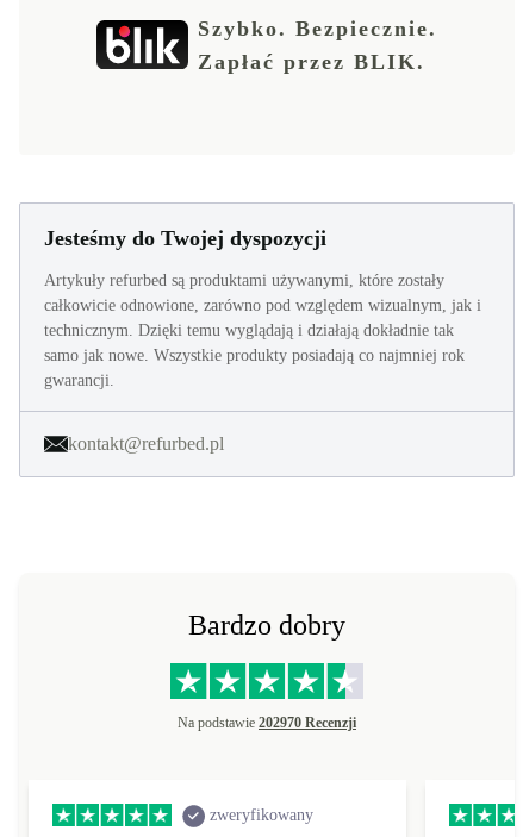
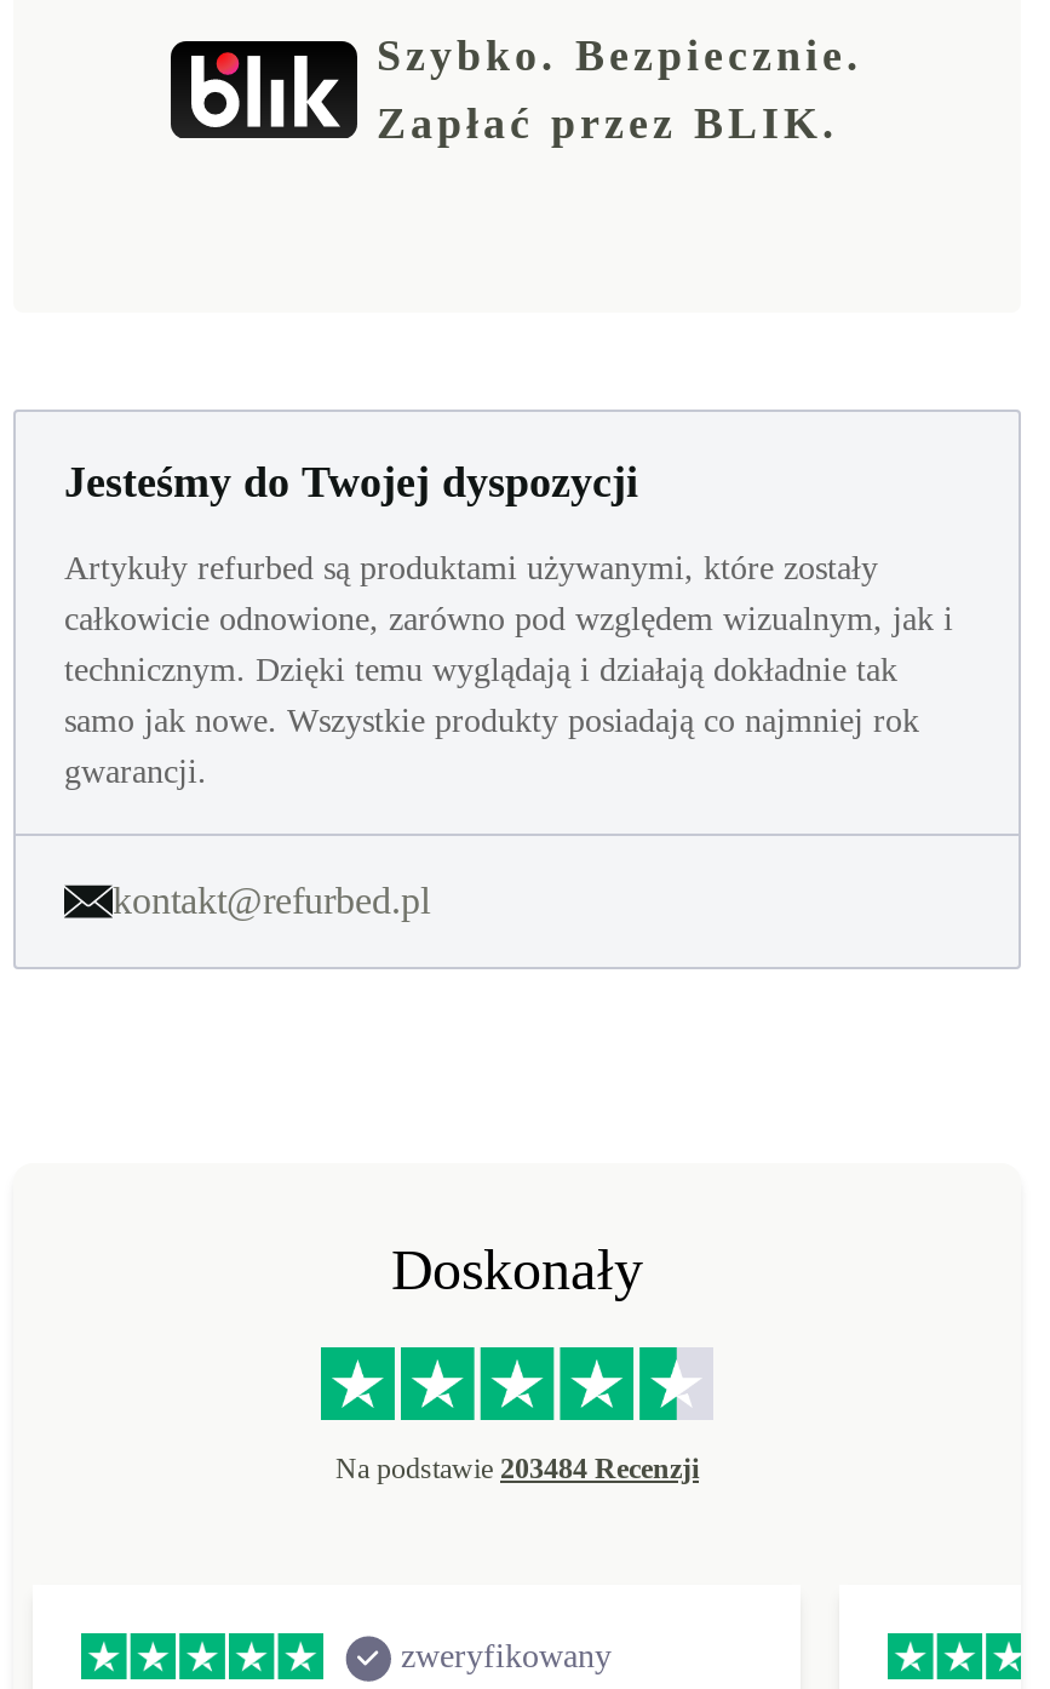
[188,609,345,640] Bardzo dobry -> [391,1238,643,1301] Doskonały
[178,714,356,731] Na podstawie 202970 Recenzji -> [335,1452,699,1486] Na podstawie 203484 Recenzji

